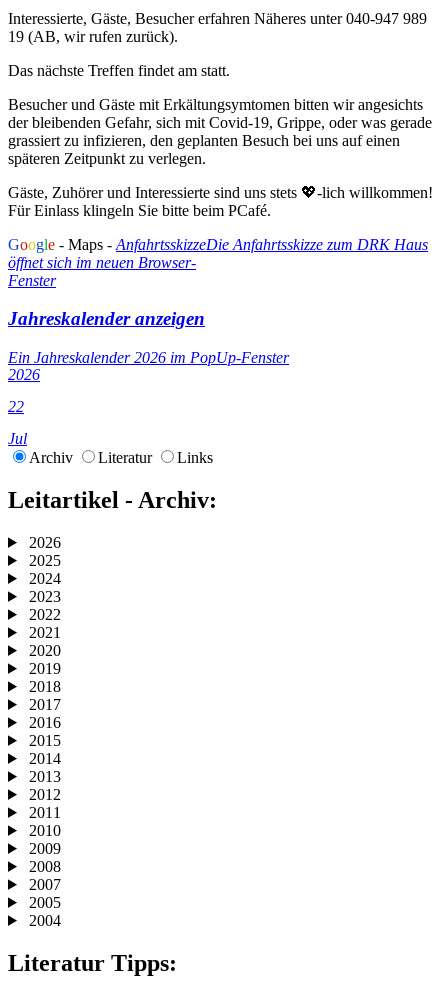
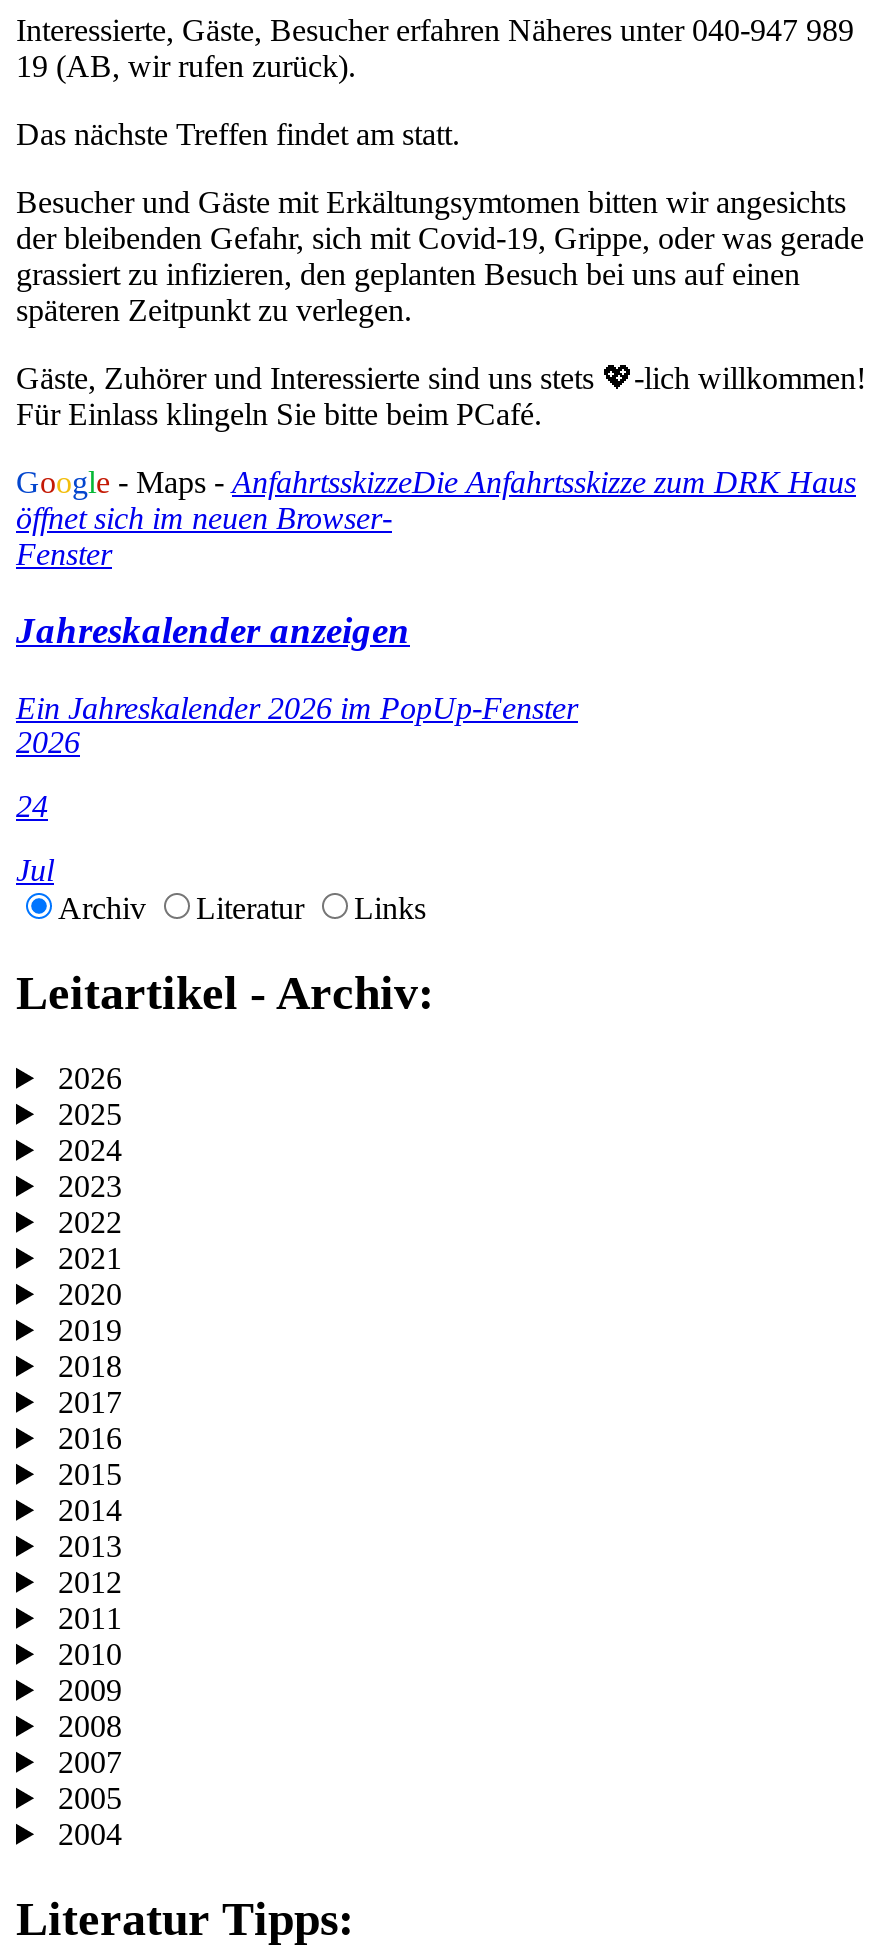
[8,398,24,415] 22 -> [16,789,48,823] 24

